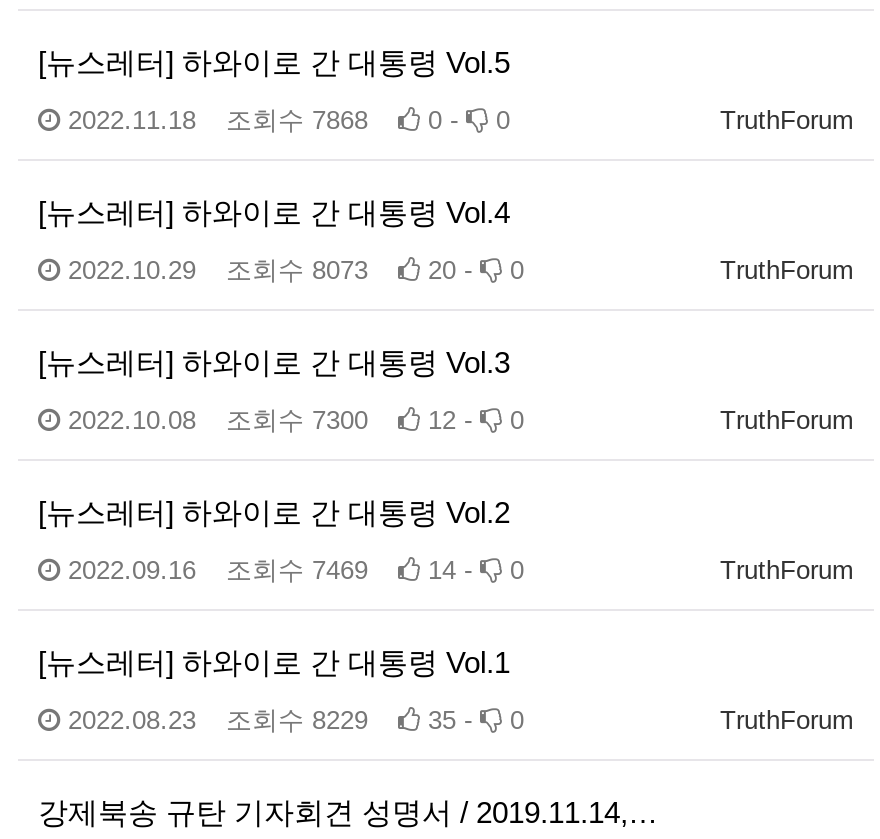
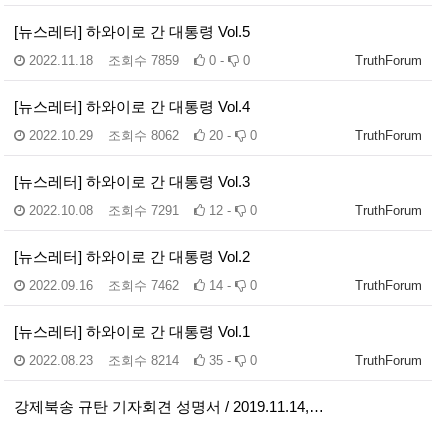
[68,105,510,135] 2022.11.18 조회수 7868 0 - 0 -> [29,53,250,68] 2022.11.18 조회수 7859 0 - 0
[68,255,524,285] 2022.10.29 조회수 8073 20 - 0 -> [29,128,257,143] 2022.10.29 조회수 8062 20 - 0
[68,405,524,435] 2022.10.08 조회수 7300 12 - 0 -> [29,203,257,218] 2022.10.08 조회수 7291 12 - 0
[68,555,524,585] 2022.09.16 조회수 7469 14 - 0 -> [29,278,257,293] 2022.09.16 조회수 7462 14 - 0
[68,705,524,735] 2022.08.23 조회수 8229 35 - 0 -> [29,353,257,368] 2022.08.23 조회수 8214 35 - 0

